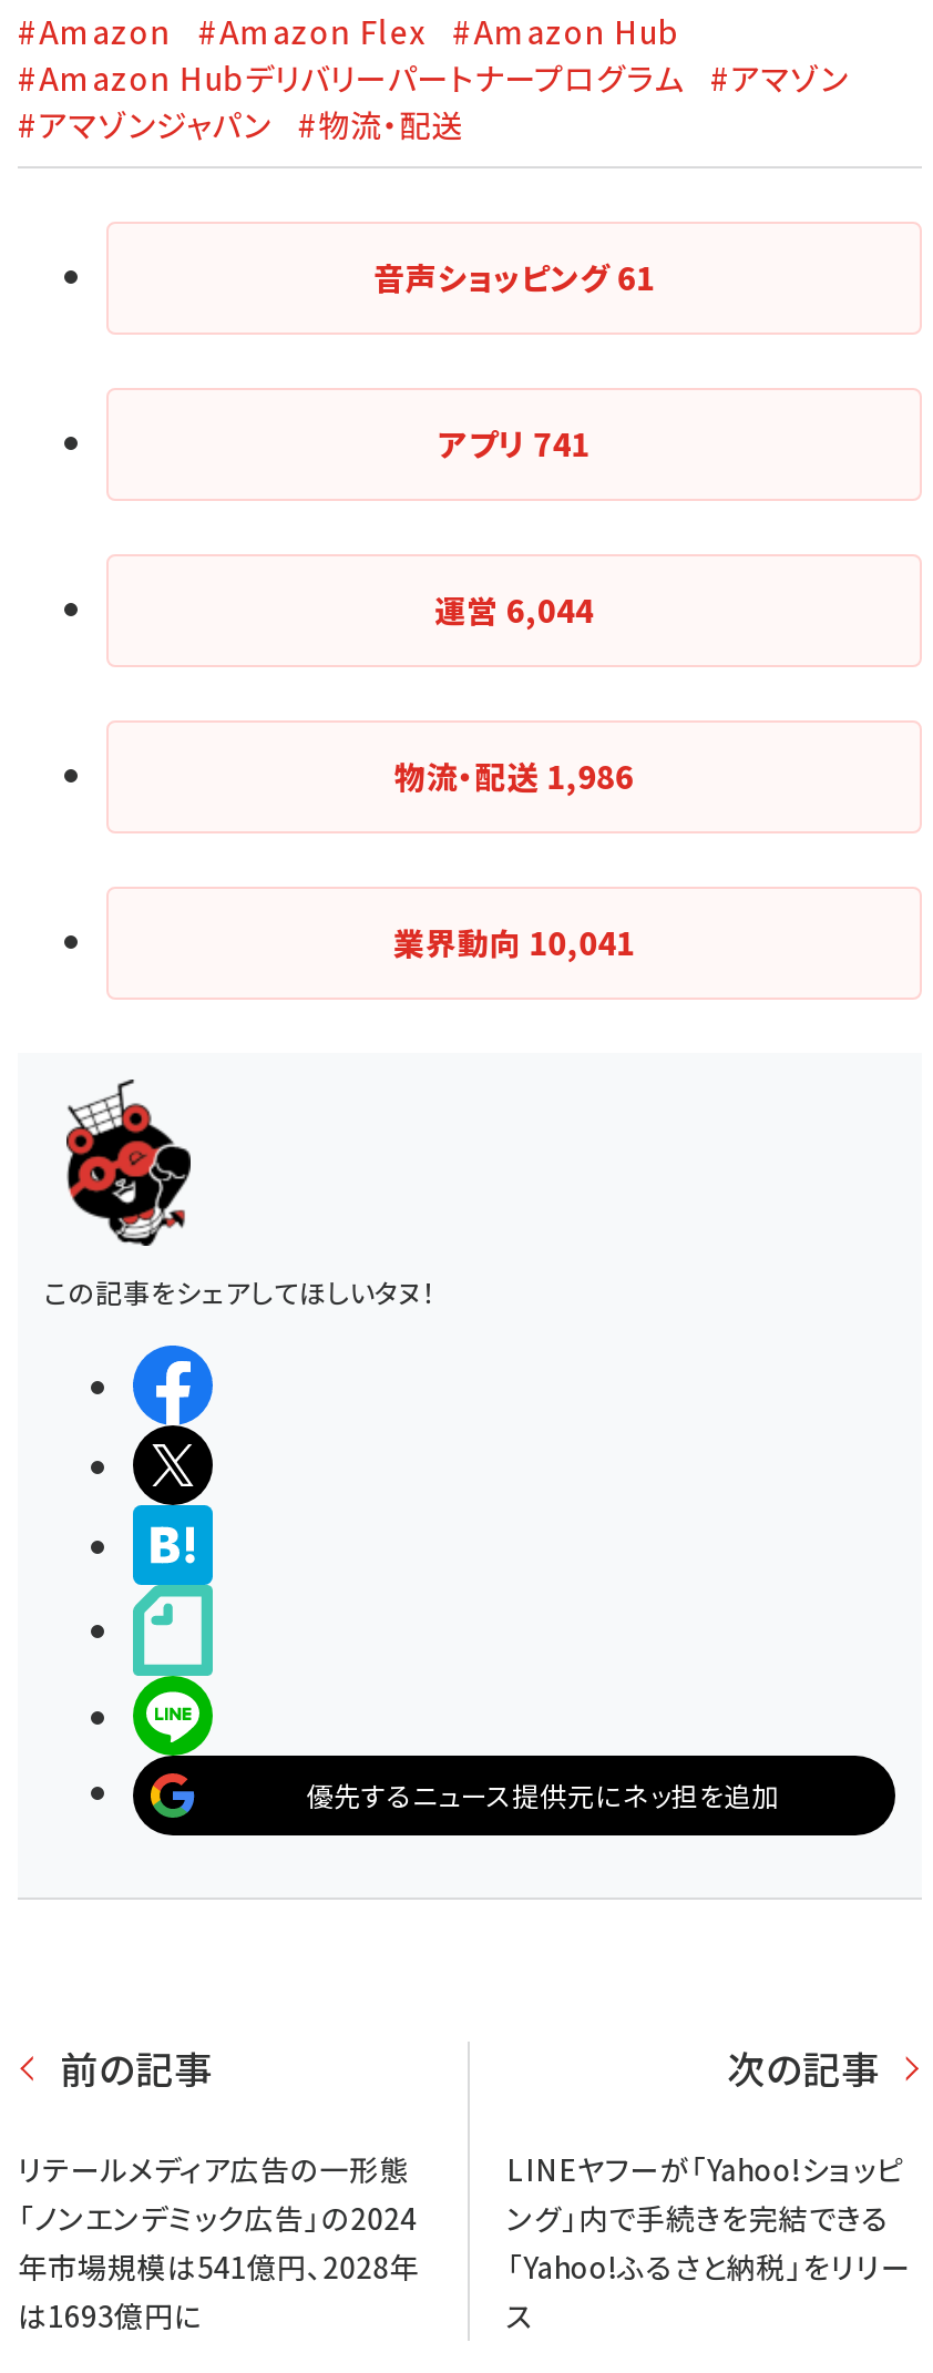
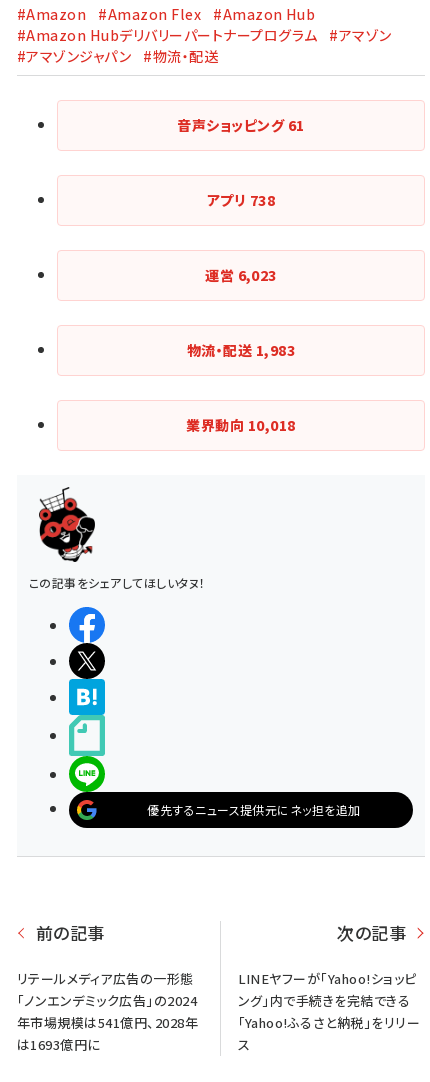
[438,421,590,466] アプリ741 -> [207,190,275,210] アプリ738
[435,587,594,632] 運営6,044 -> [205,265,277,285] 運営6,023
[394,754,634,798] 物流・配送1,986 -> [187,340,295,360] 物流・配送1,983
[393,920,635,964] 業界動向10,041 -> [186,415,296,435] 業界動向10,018

